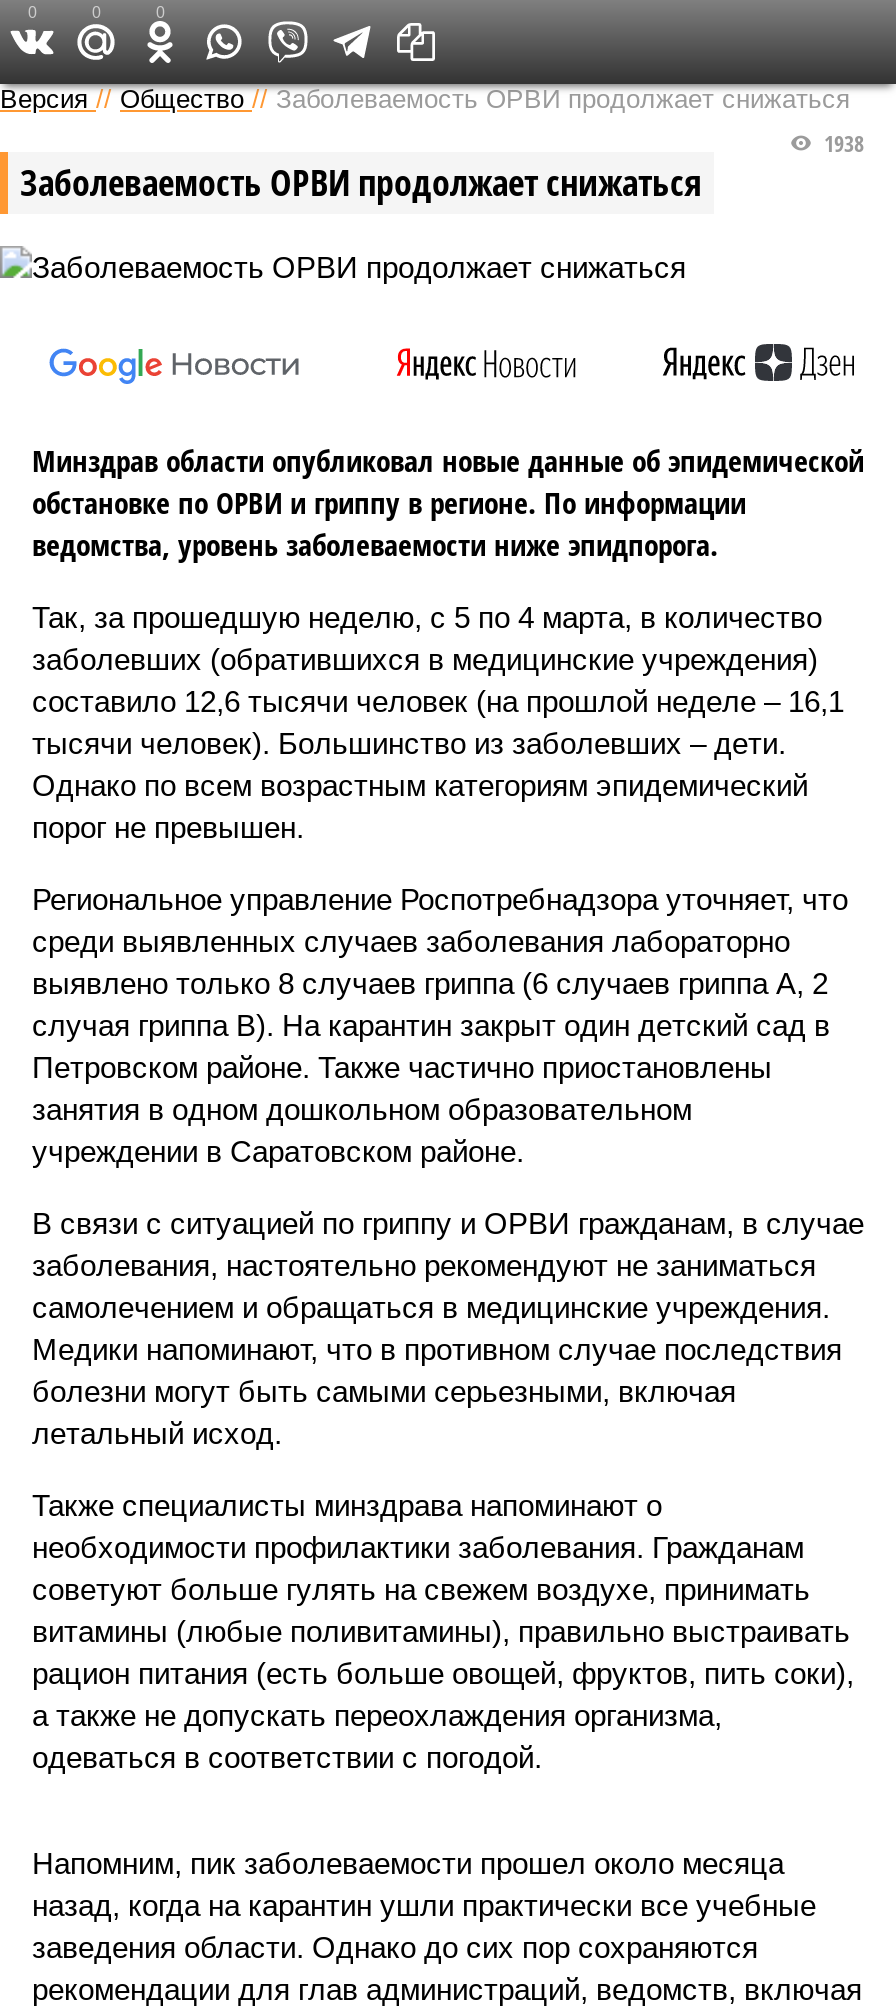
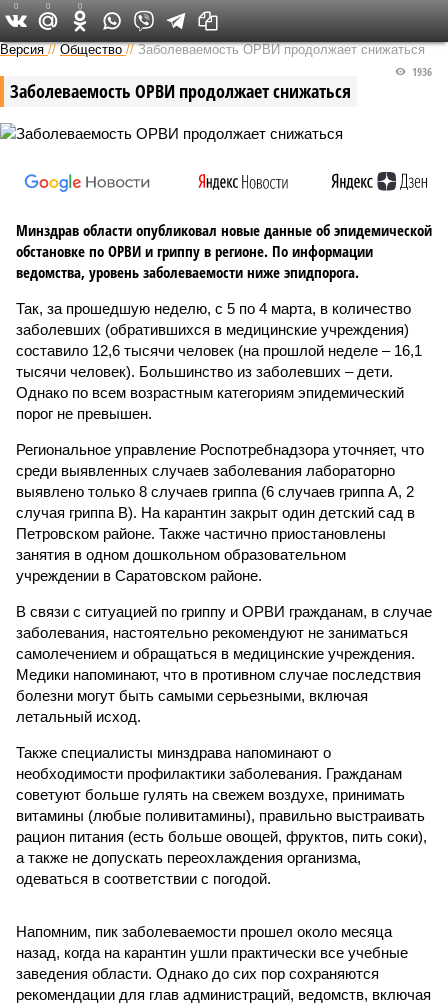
[818,128,864,158] 1938 -> [409,64,432,79] 1936

